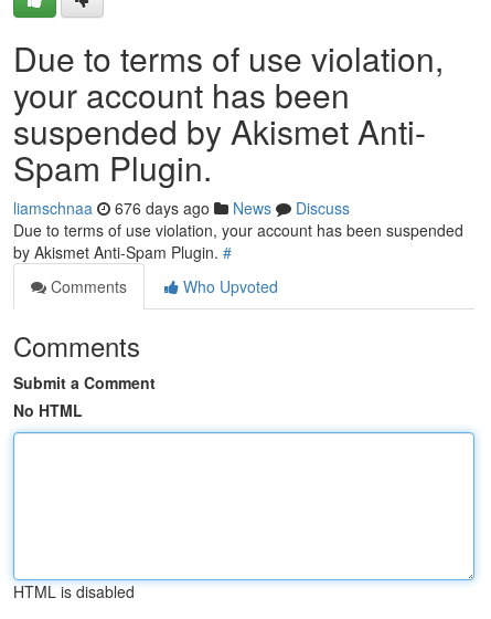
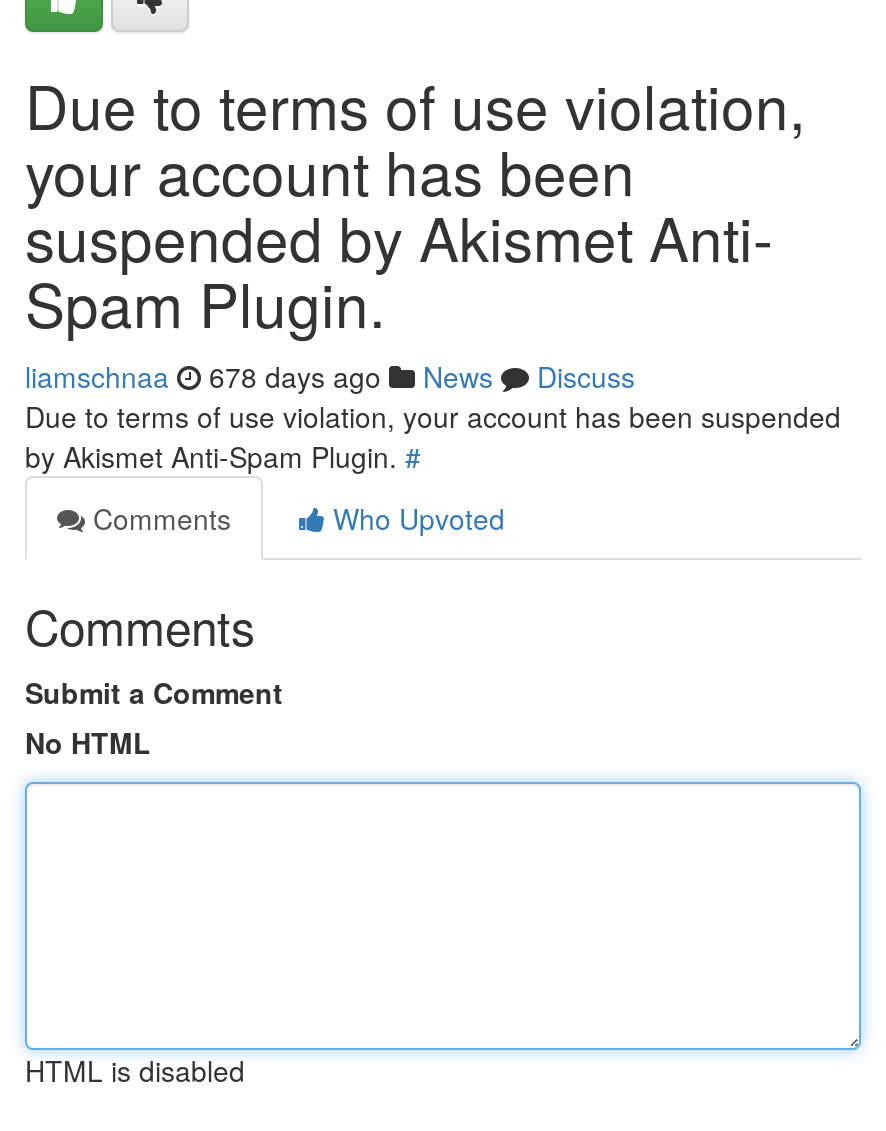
[13,197,350,219] liamschnaa 676 days ago News Discuss -> [25,356,635,396] liamschnaa 678 days ago News Discuss

